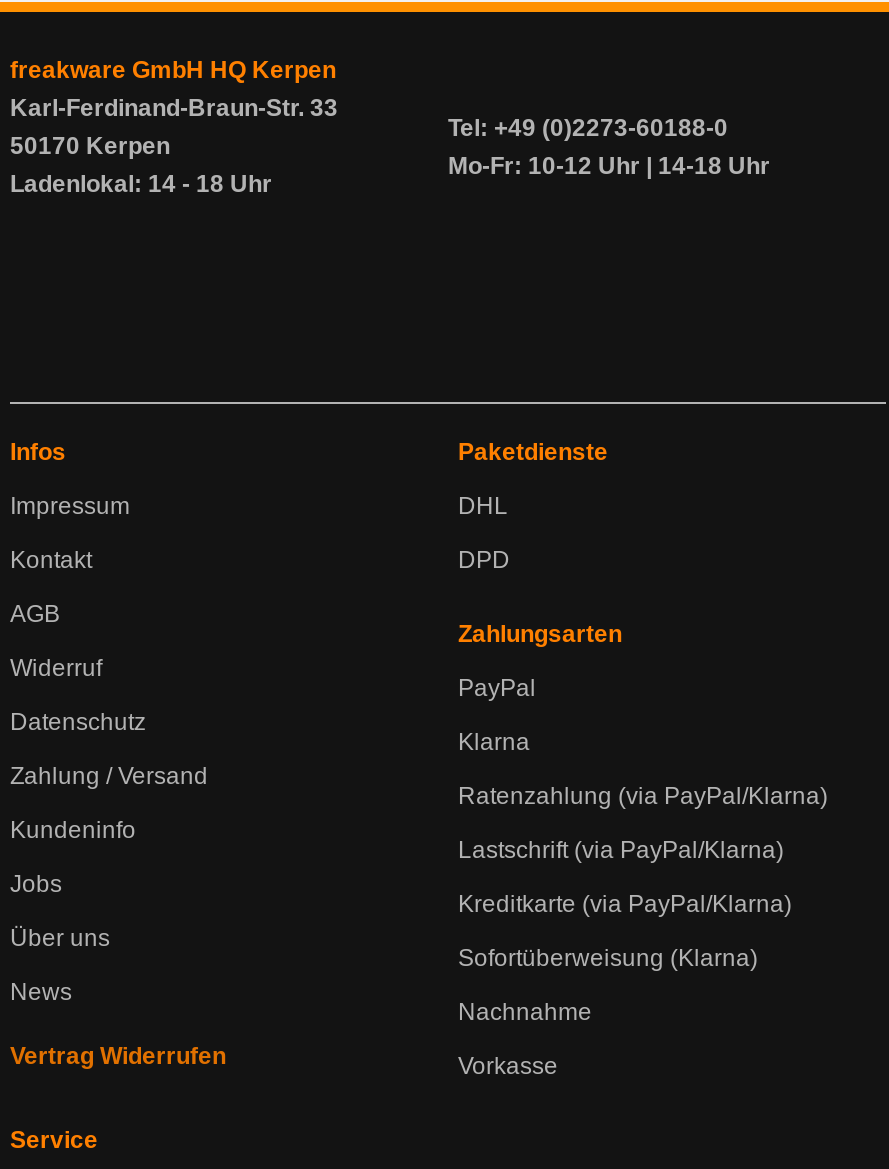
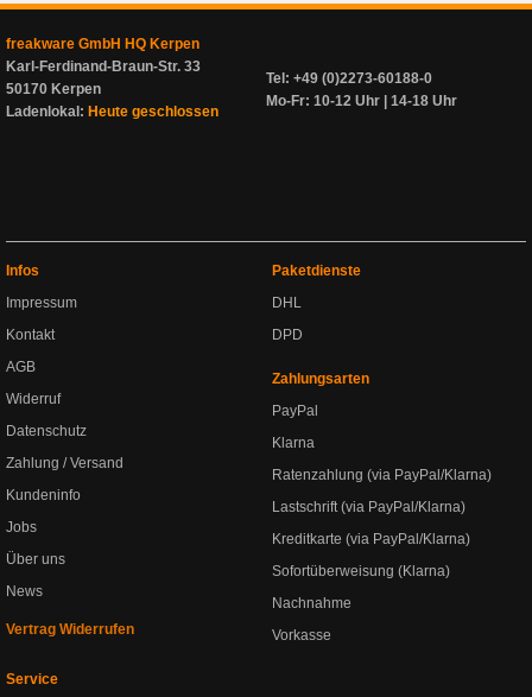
[10,171,272,199] Ladenlokal: 14 - 18 Uhr -> [6,104,218,120] Ladenlokal: Heute geschlossen

